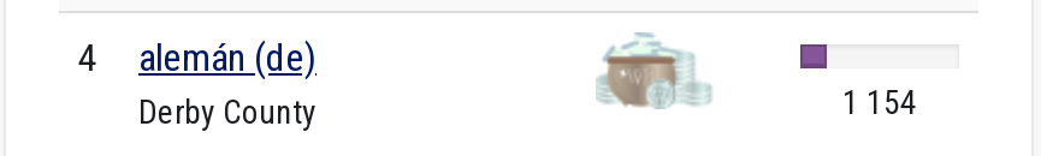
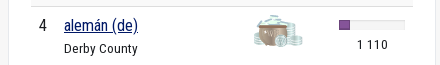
[842,83,917,121] 1 154 -> [356,36,387,52] 1 110

